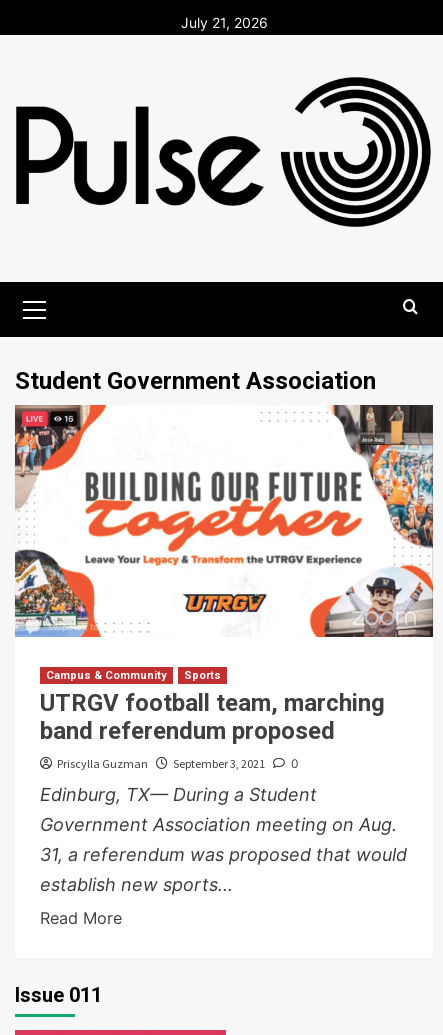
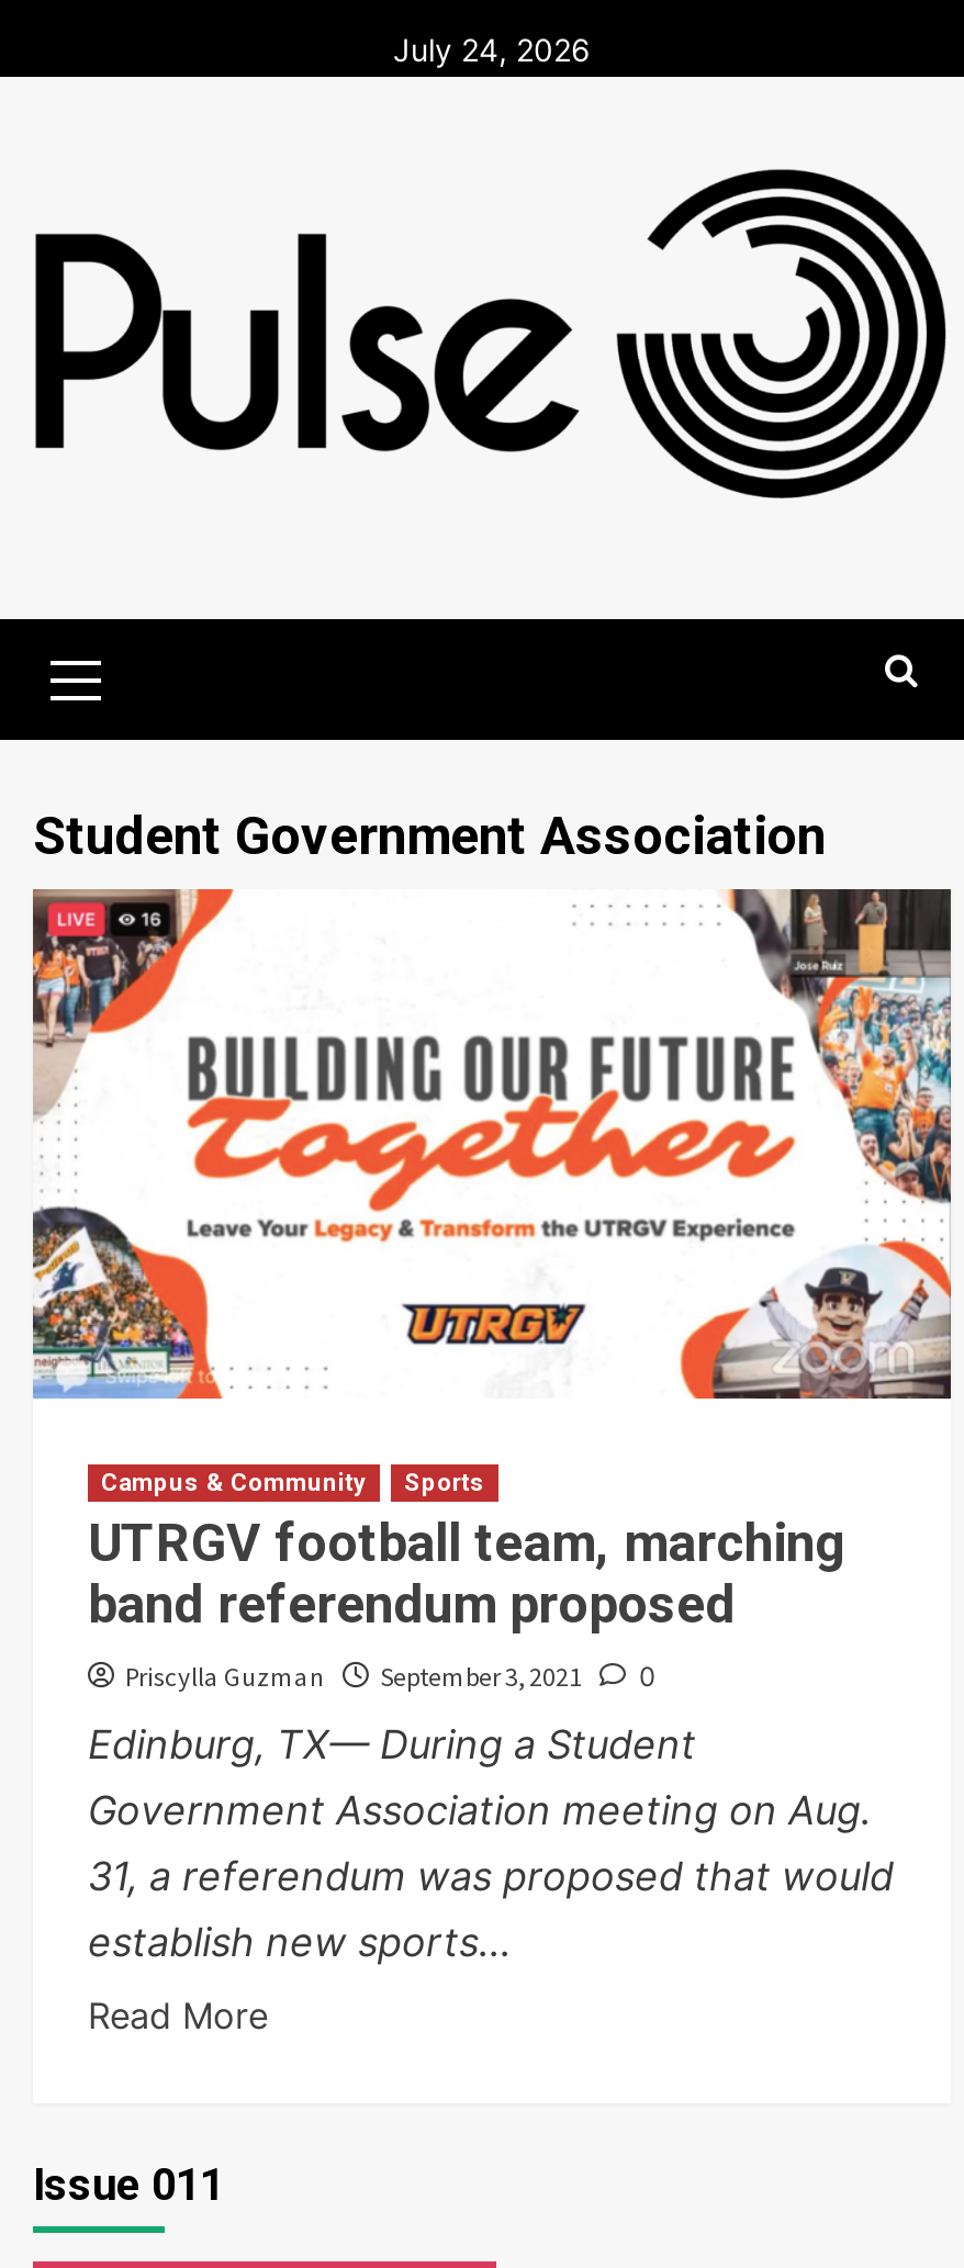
[180,14,267,31] July 21, 2026 -> [393,31,591,68] July 24, 2026

